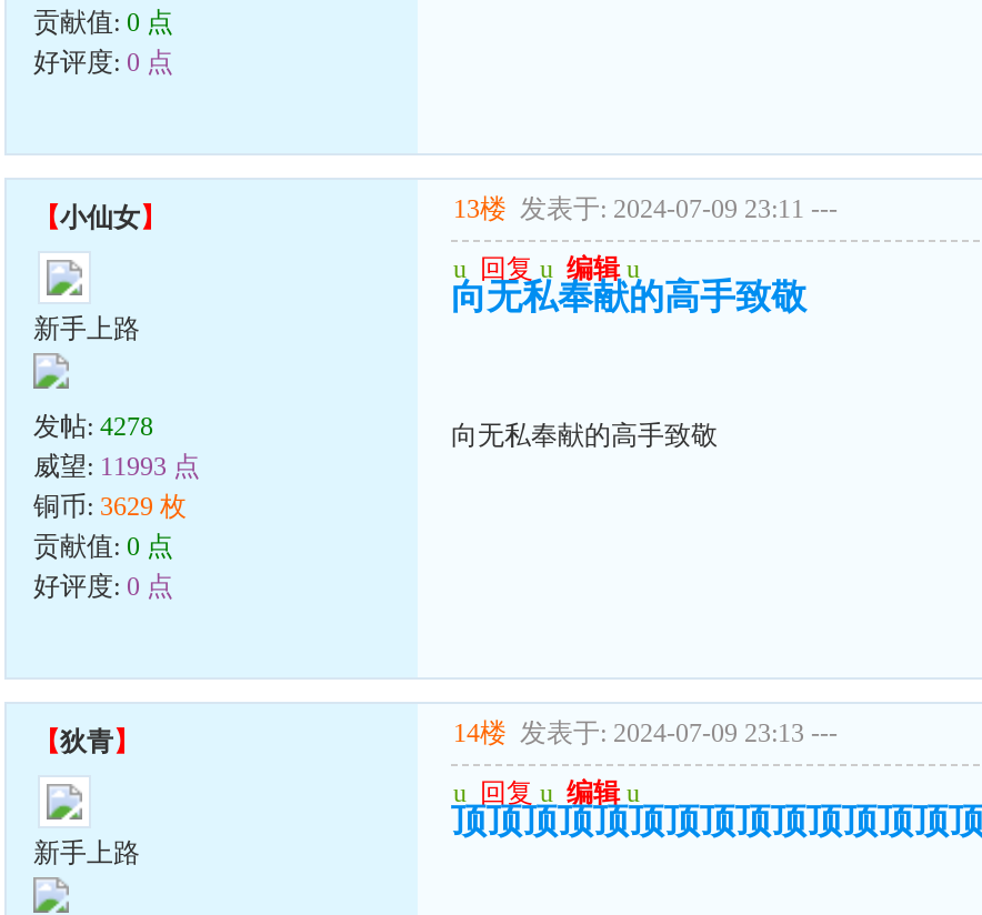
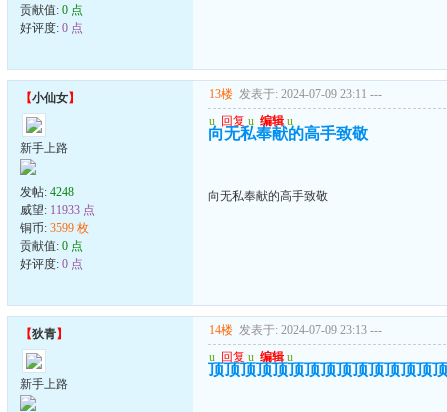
[33,410,153,442] 发帖: 4278 -> [20,185,74,199] 发帖: 4248
[33,450,200,481] 威望: 11993 点 -> [20,203,95,217] 威望: 11933 点
[33,490,187,521] 铜币: 3629 枚 -> [20,221,89,235] 铜币: 3599 枚

